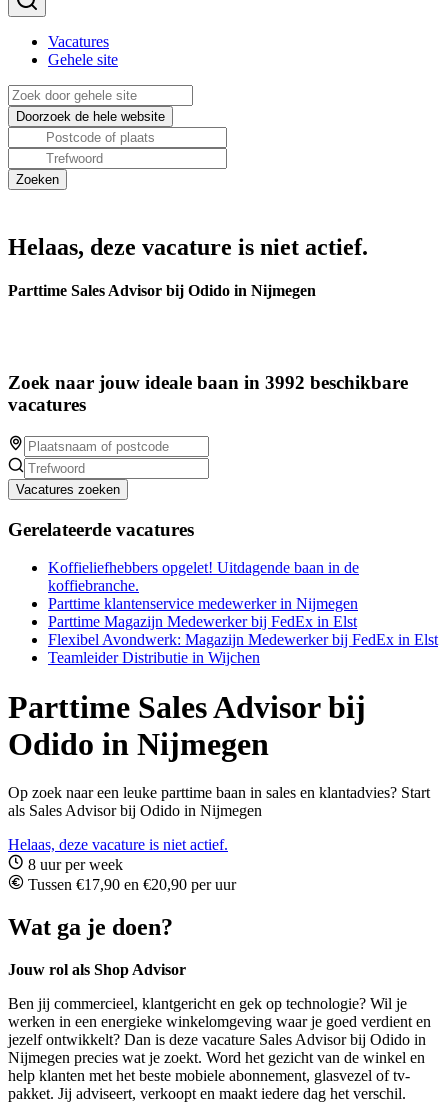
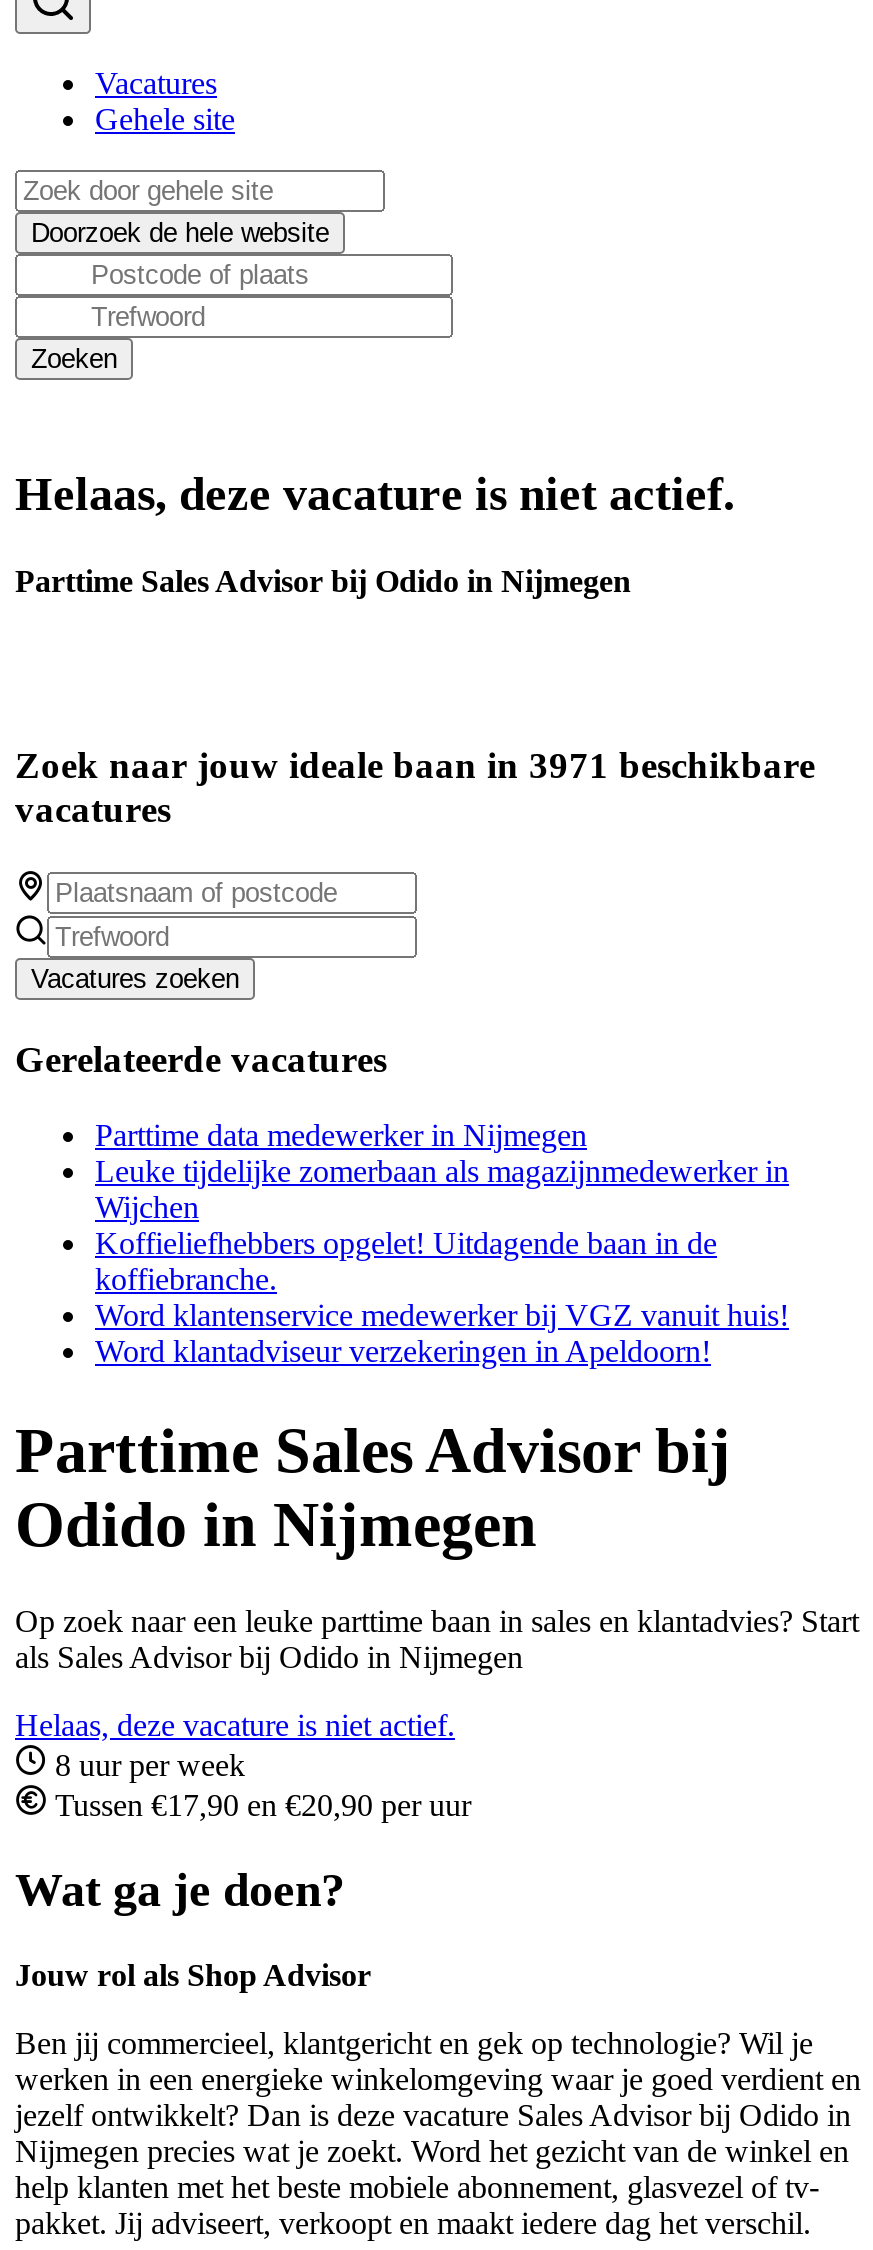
[8,372,408,393] Zoek naar jouw ideale baan in 3992 beschikbare -> [15,744,815,786] Zoek naar jouw ideale baan in 3971 beschikbare
none -> [95,1119,789,1225] Parttime data medewerker in Nijmegen | Leuke tijdelijke zomerbaan als magazijnmedewerker in | Wijchen
moved [48,559,359,594] -> [95,1227,717,1297]: Koffieliefhebbers opgelet! Uitdagende baan in de | koffiebranche.
[48,595,438,666] Parttime klantenservice medewerker in Nijmegen | Parttime Magazijn Medewerker bij FedEx in Elst | Flexibel Avondwerk: Magazijn Medewerker bij FedEx in Elst | Teamleider Distributie in Wijchen -> [95,1299,789,1369] Word klantenservice medewerker bij VGZ vanuit huis! | Word klantadviseur verzekeringen in Apeldoorn!

